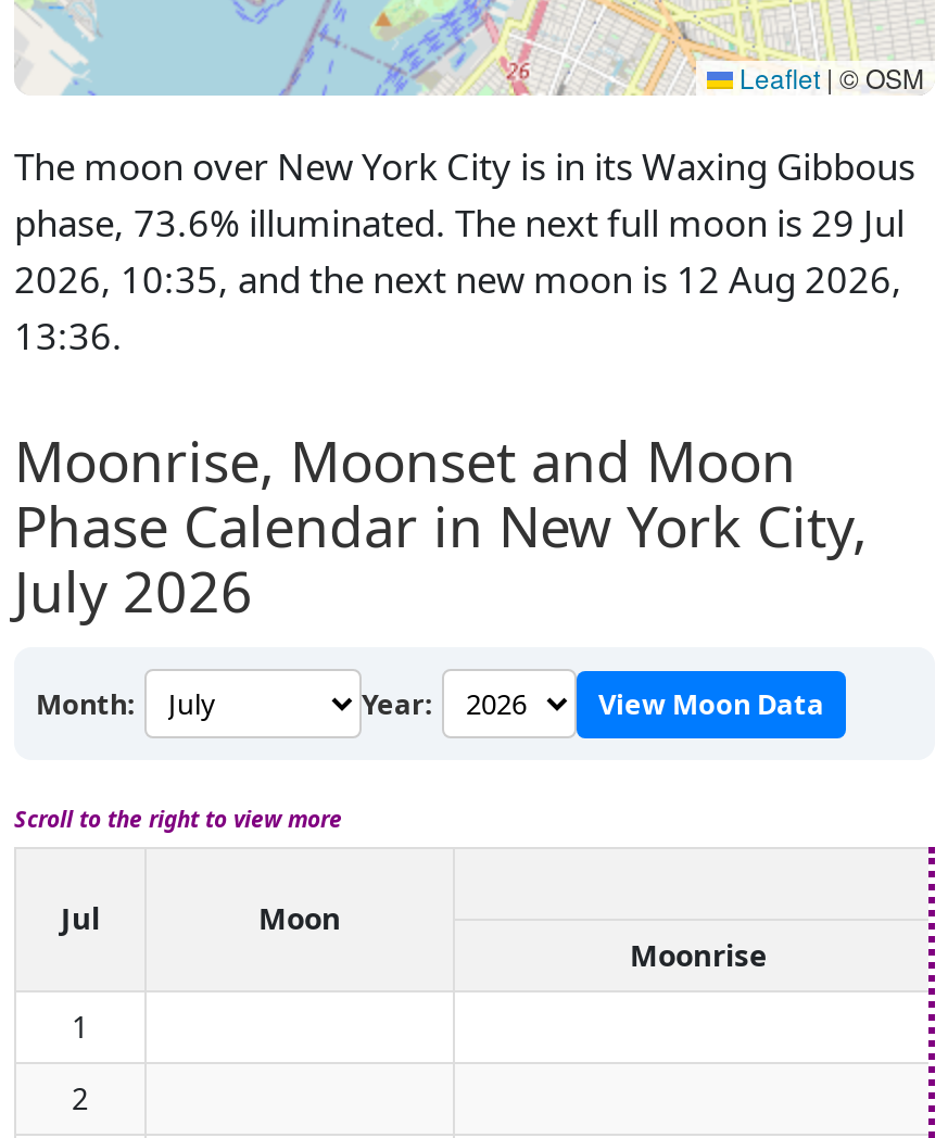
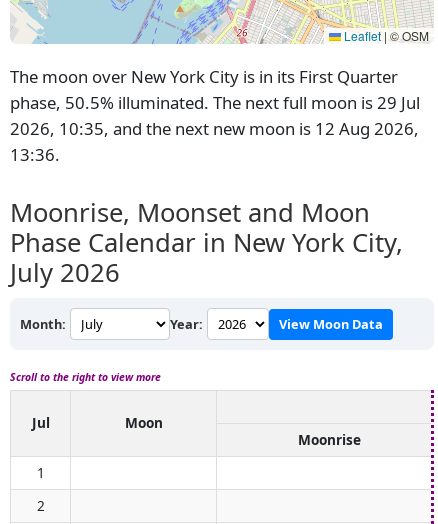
[14,142,915,192] The moon over New York City is in its Waxing Gibbous -> [10,65,398,88] The moon over New York City is in its First Quarter
[14,198,905,248] phase, 73.6% illuminated. The next full moon is 29 Jul -> [10,91,420,114] phase, 50.5% illuminated. The next full moon is 29 Jul

